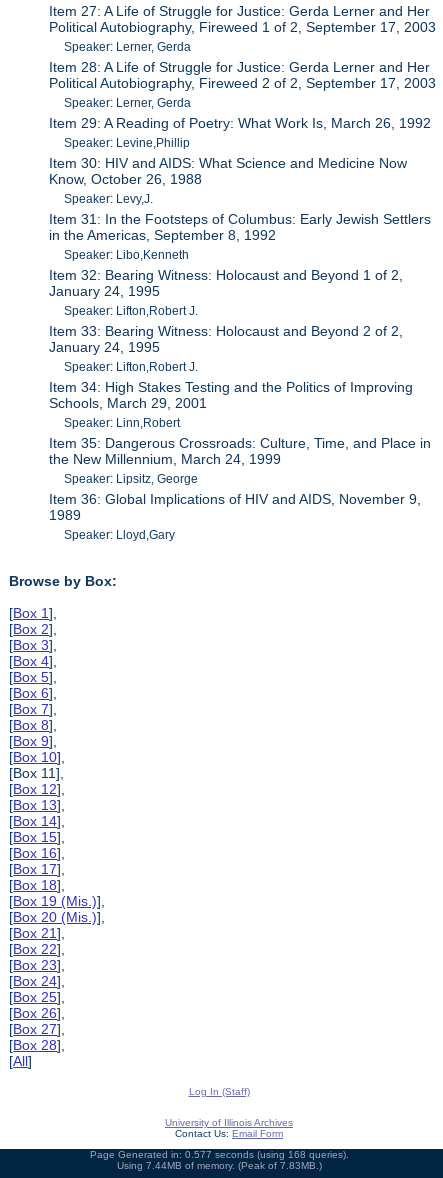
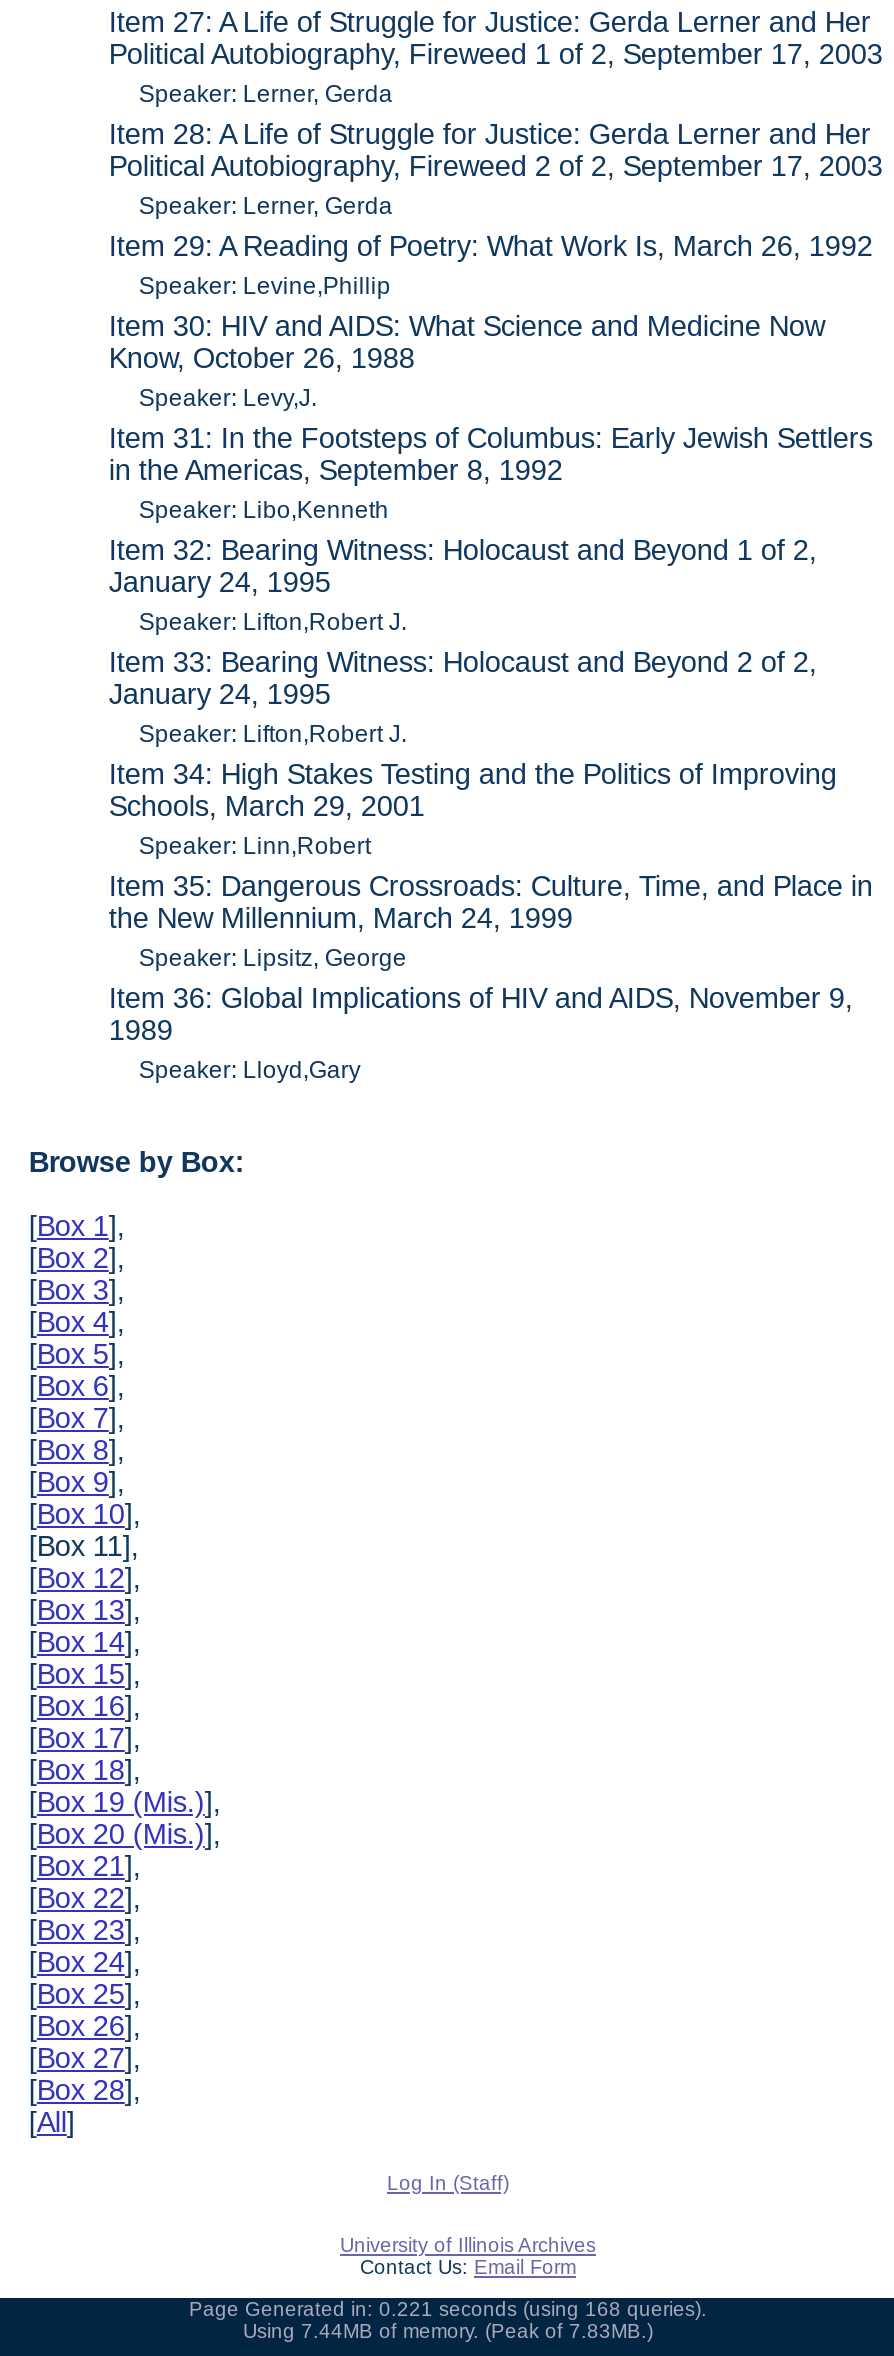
[89,1149,348,1160] Page Generated in: 0.577 seconds (using 168 queries). -> [189,2298,707,2320] Page Generated in: 0.221 seconds (using 168 queries).

